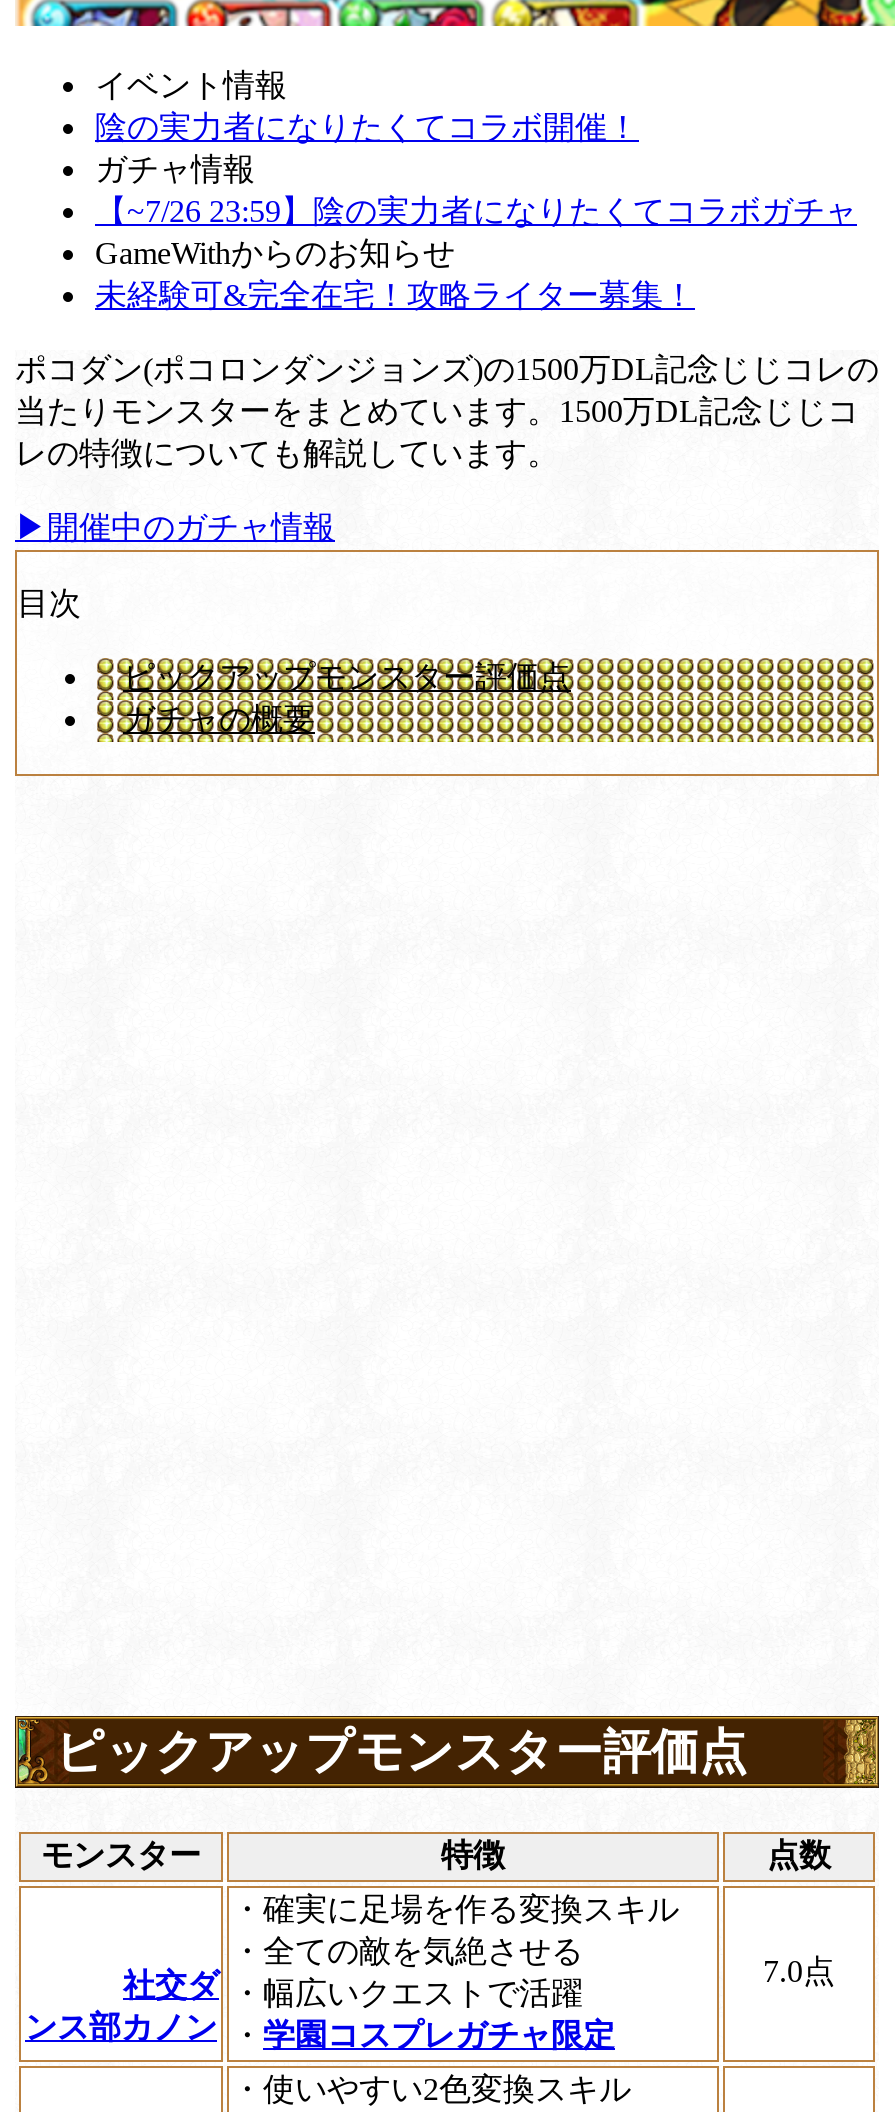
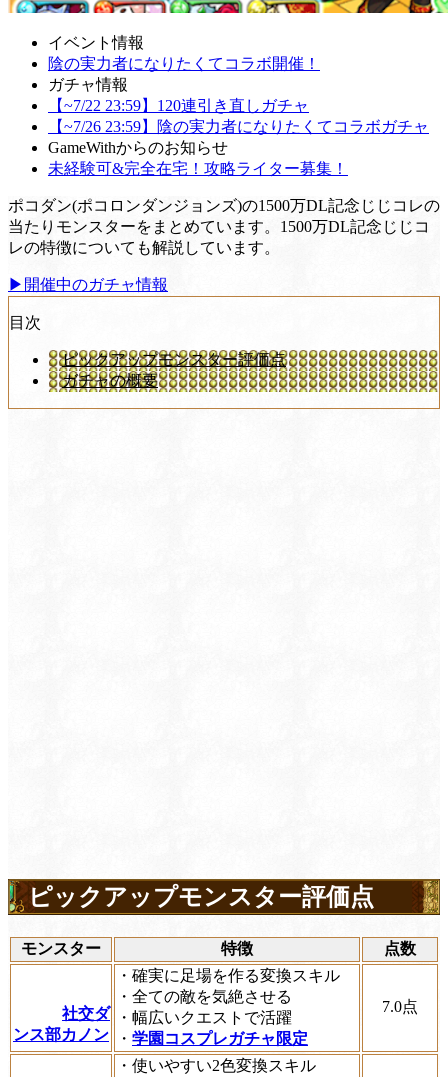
none -> [48,97,309,114] 【~7/22 23:59】120連引き直しガチャ

